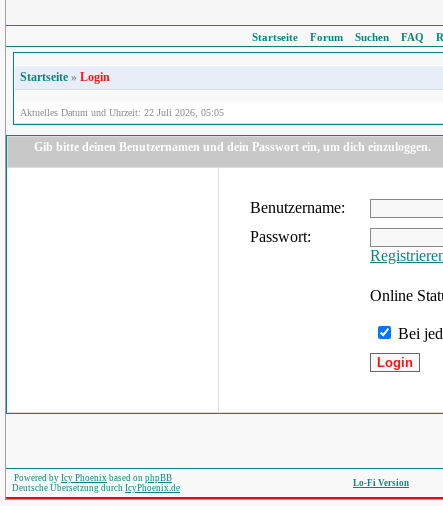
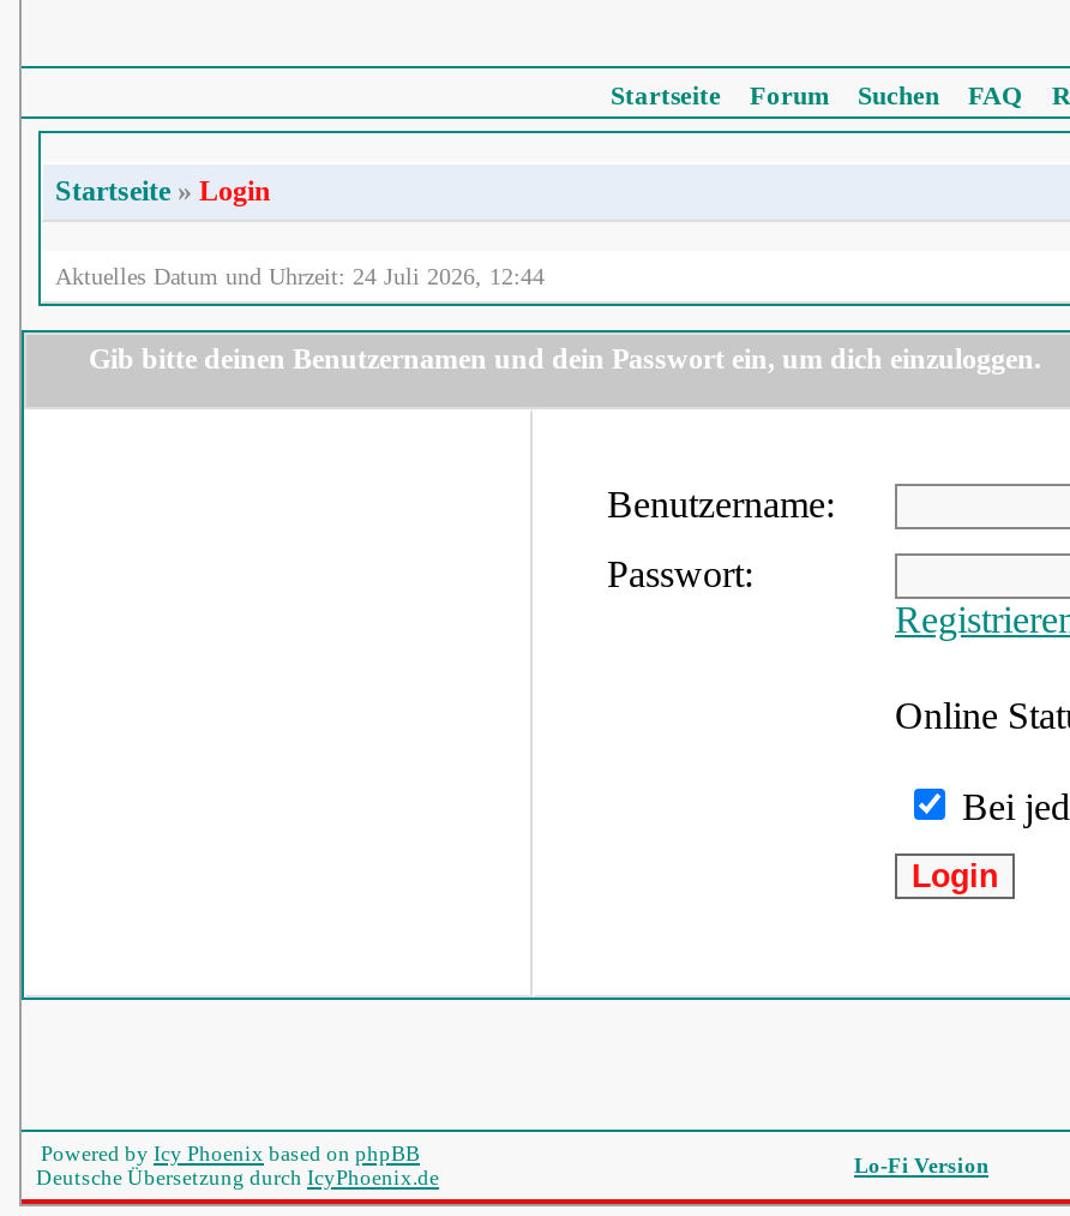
[20,107,224,118] Aktuelles Datum und Uhrzeit: 22 Juli 2026, 05:05 -> [55,263,545,289] Aktuelles Datum und Uhrzeit: 24 Juli 2026, 12:44

